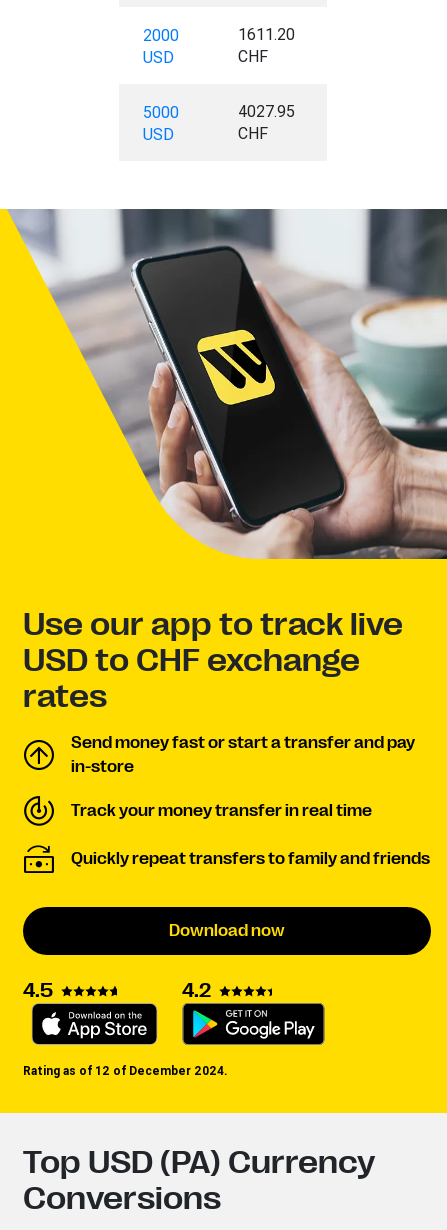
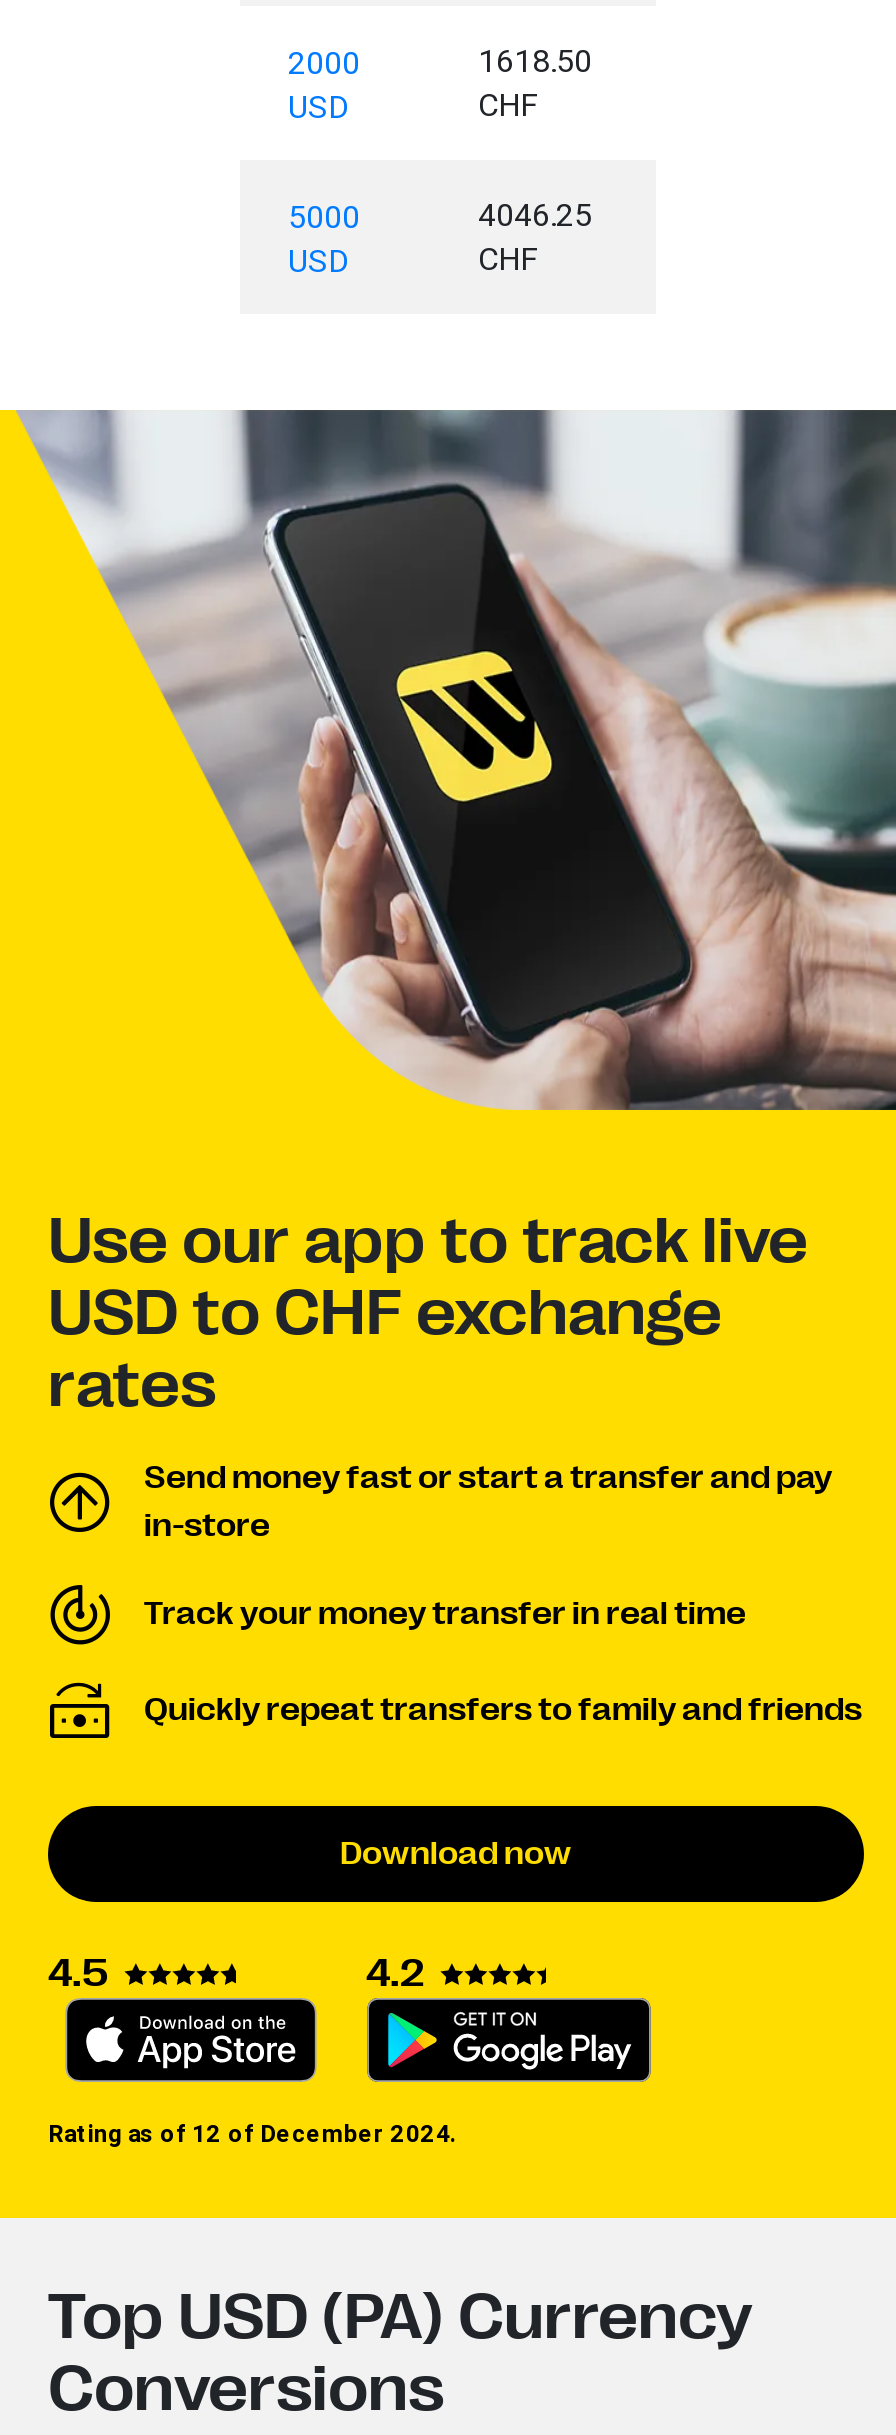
[238,24,295,44] 1611.20 -> [478,40,592,80] 1618.50
[238,101,295,121] 4027.95 -> [478,194,592,234] 4046.25

